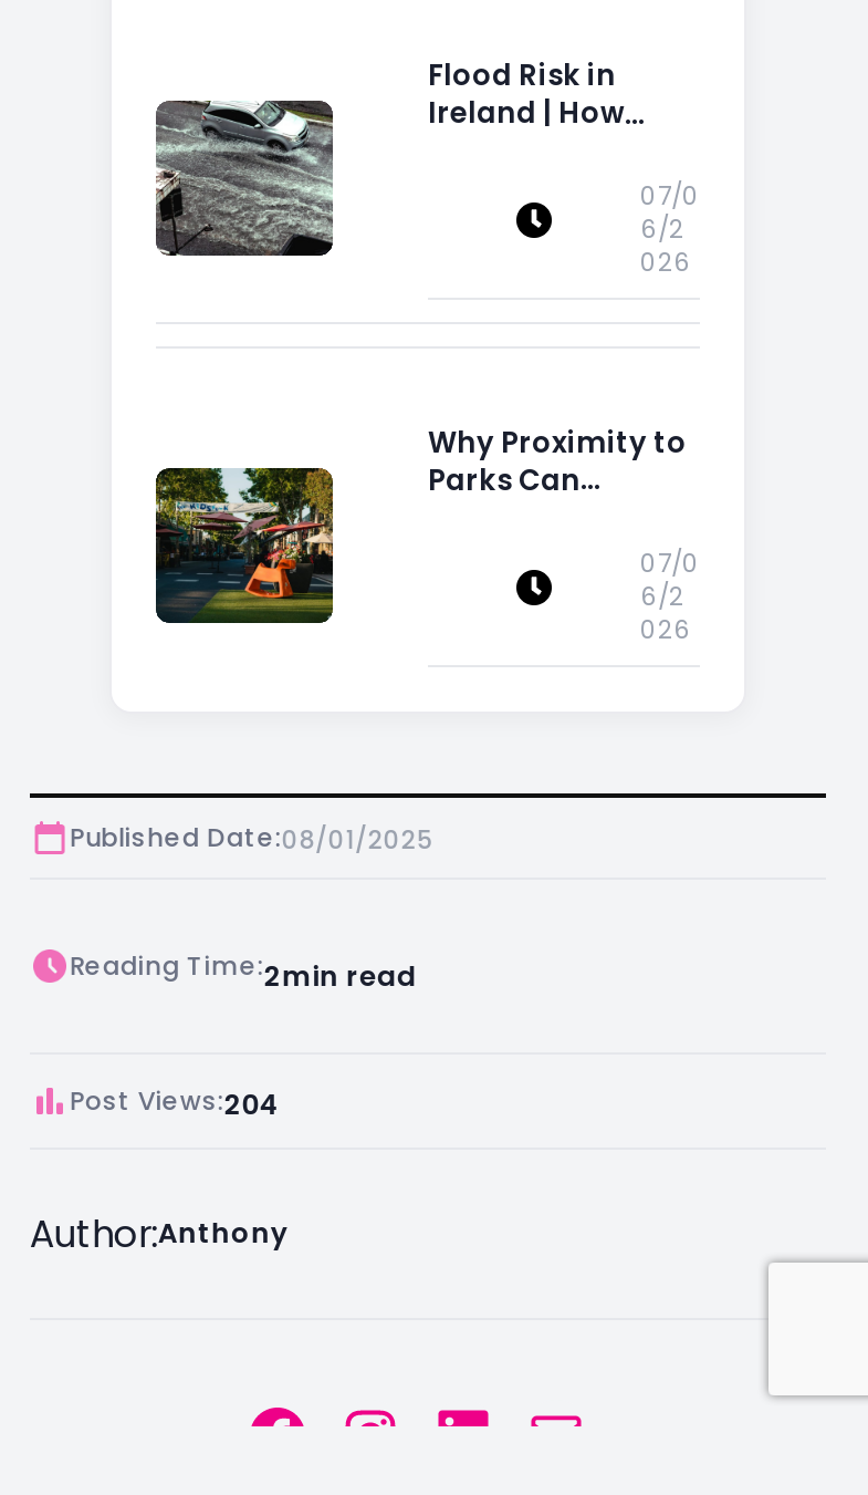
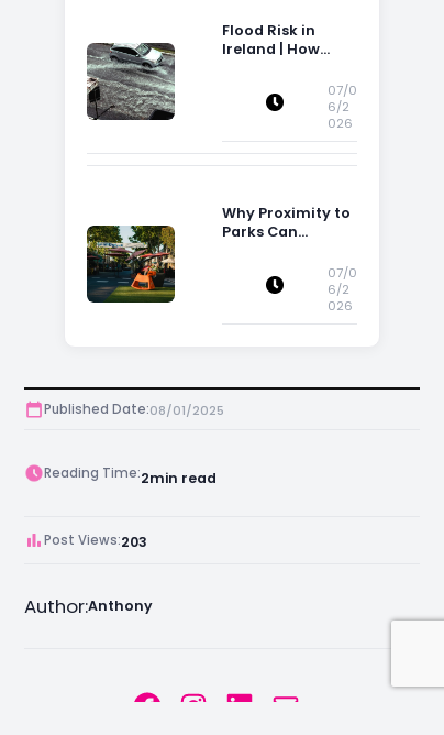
[69,1083,279,1123] Post Views:204 -> [44,531,147,551] Post Views:203

